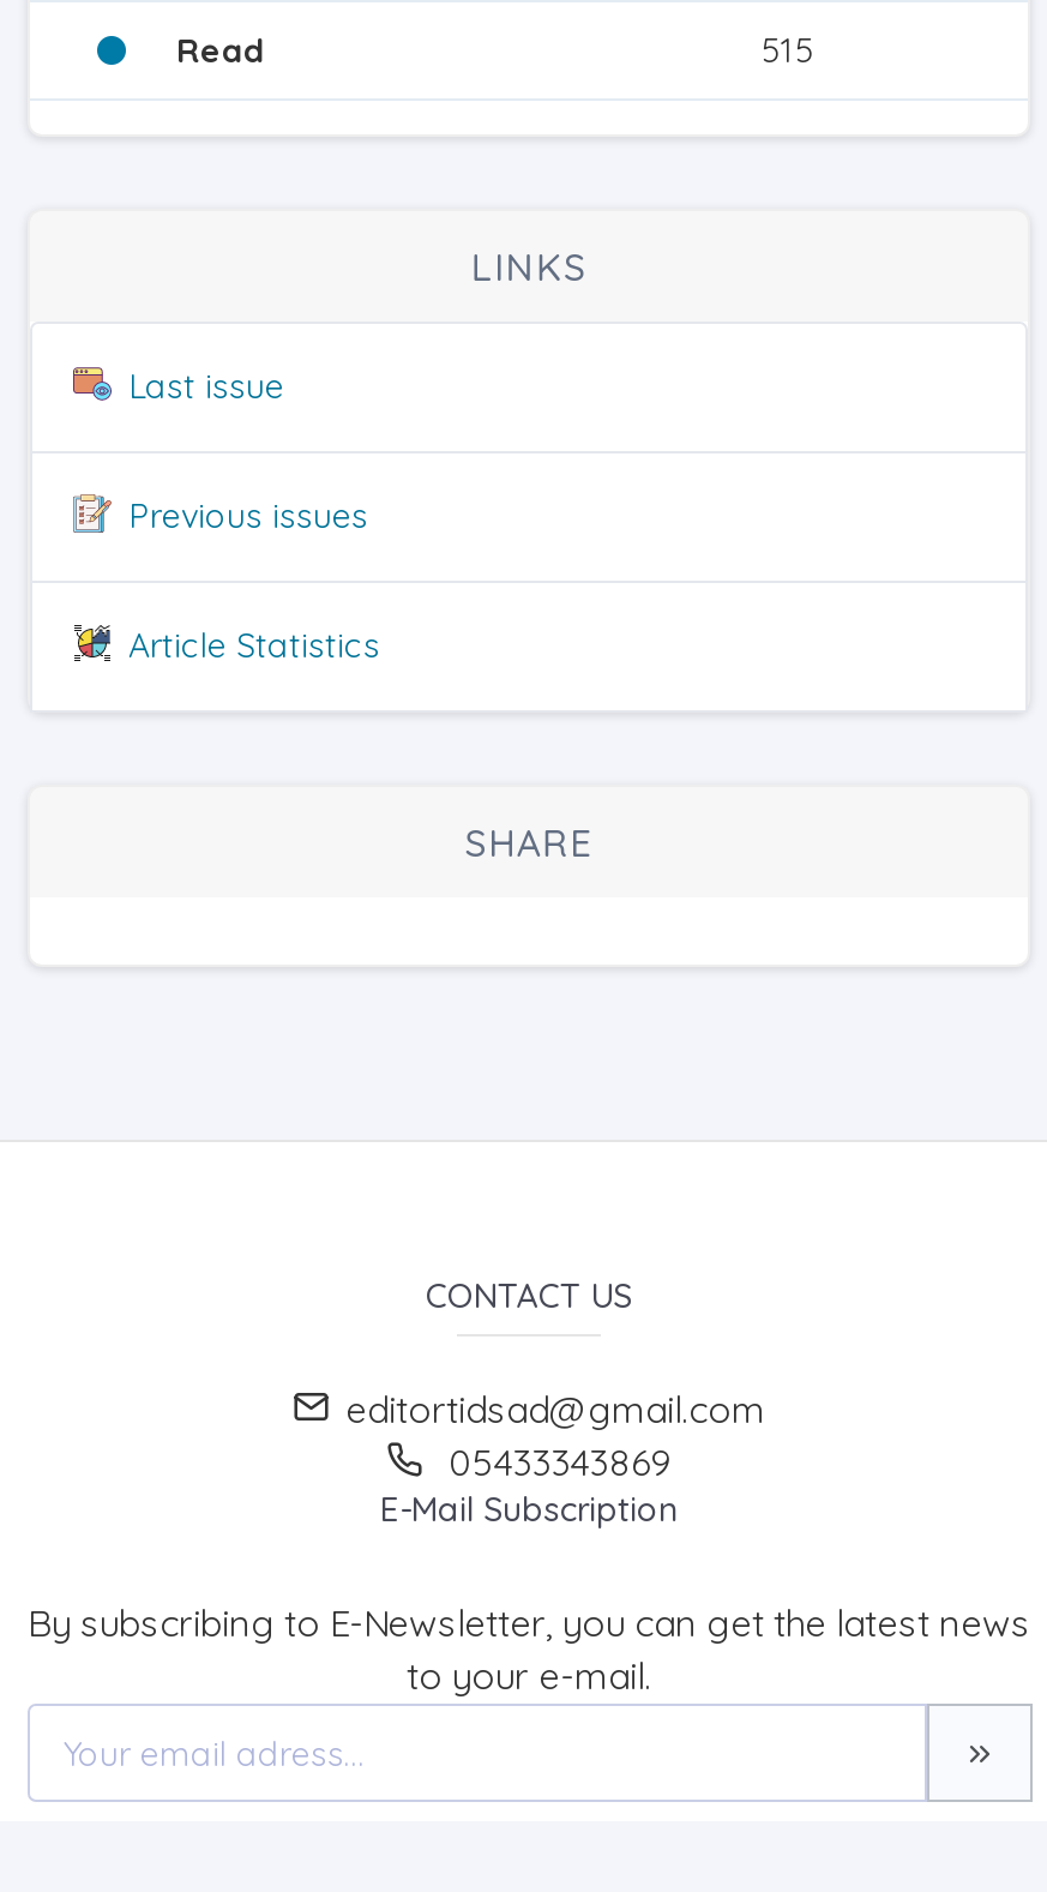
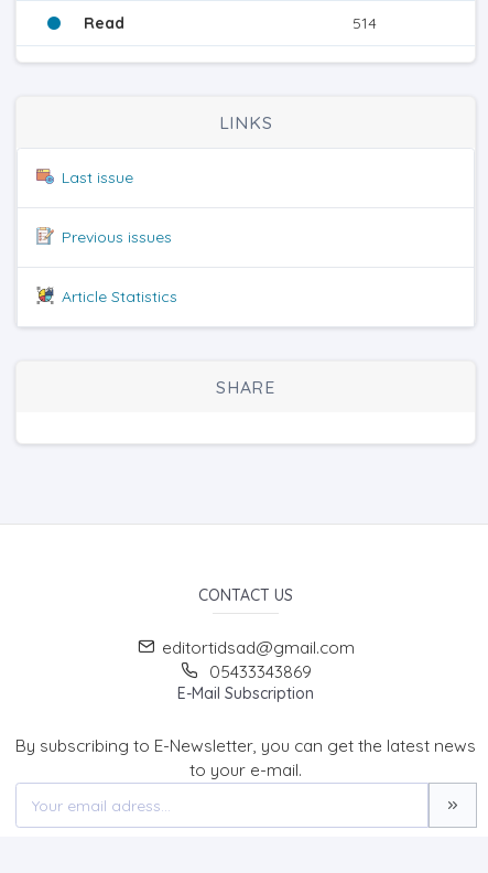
[762,30,814,73] 515 -> [353,14,377,33] 514

